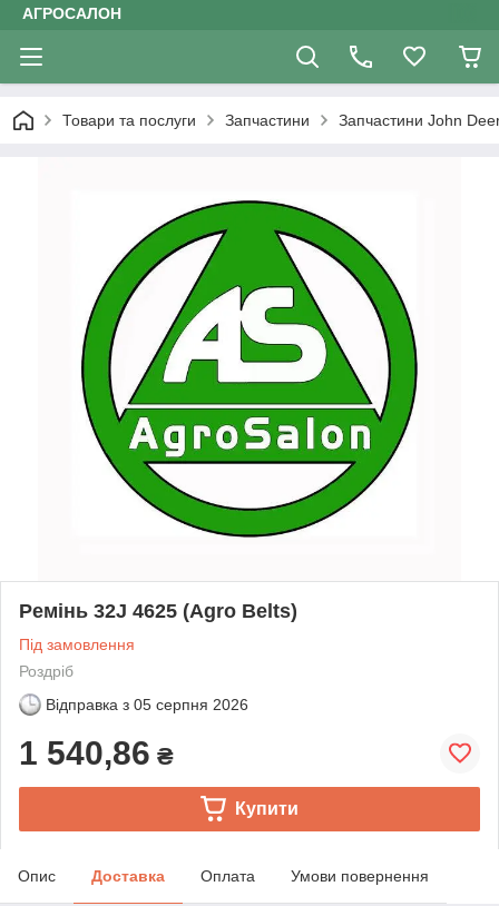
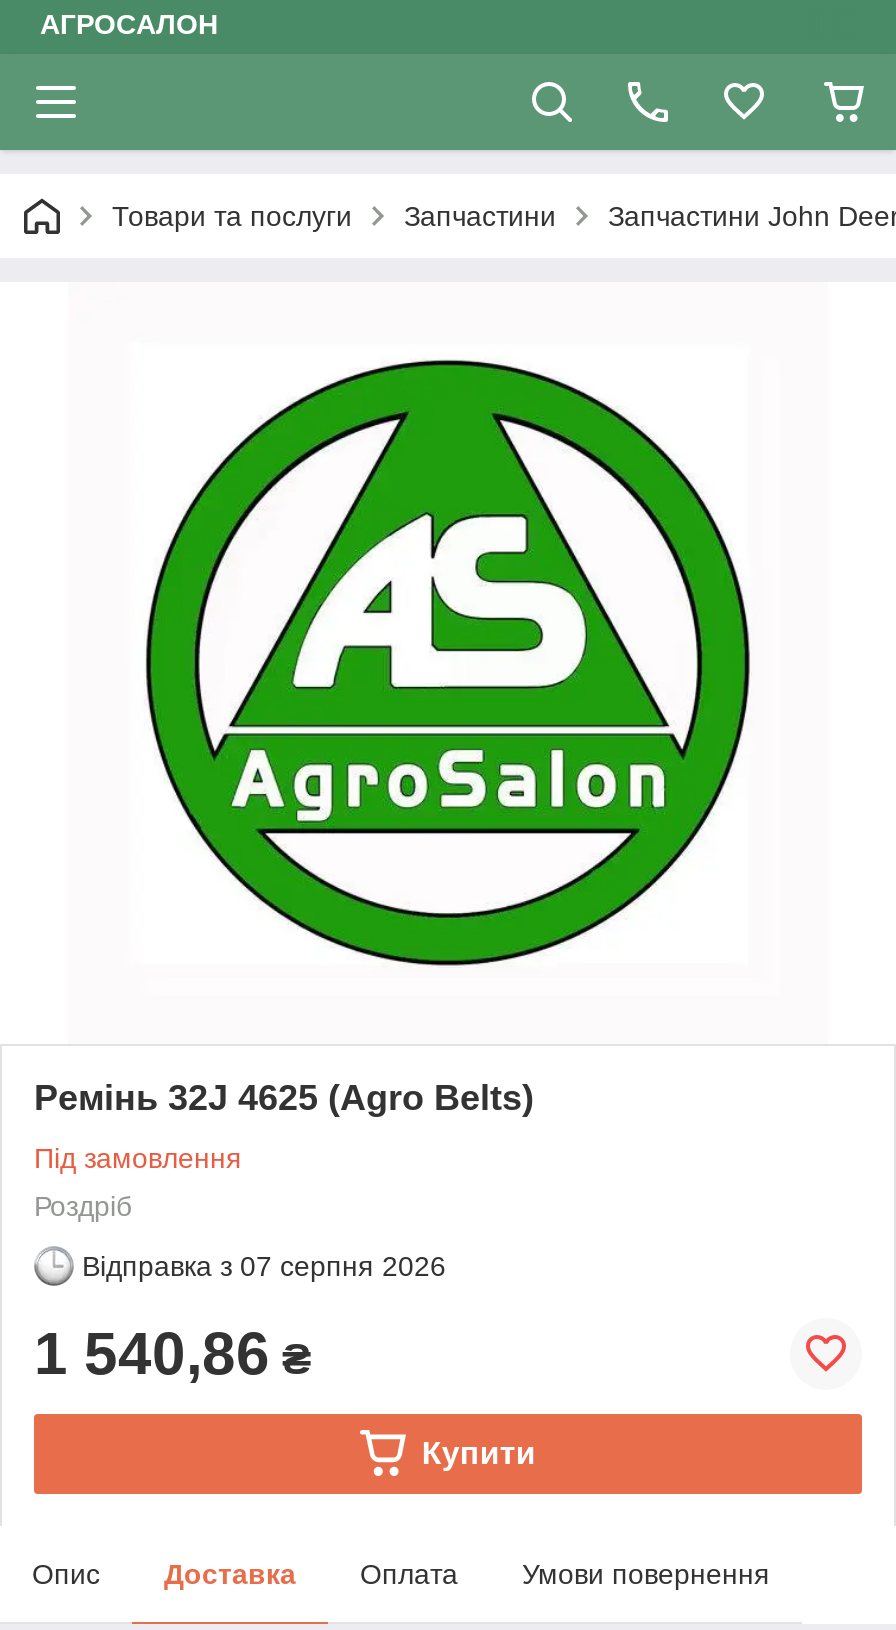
[46,695,248,713] Відправка з 05 серпня 2026 -> [82,1250,446,1282] Відправка з 07 серпня 2026

